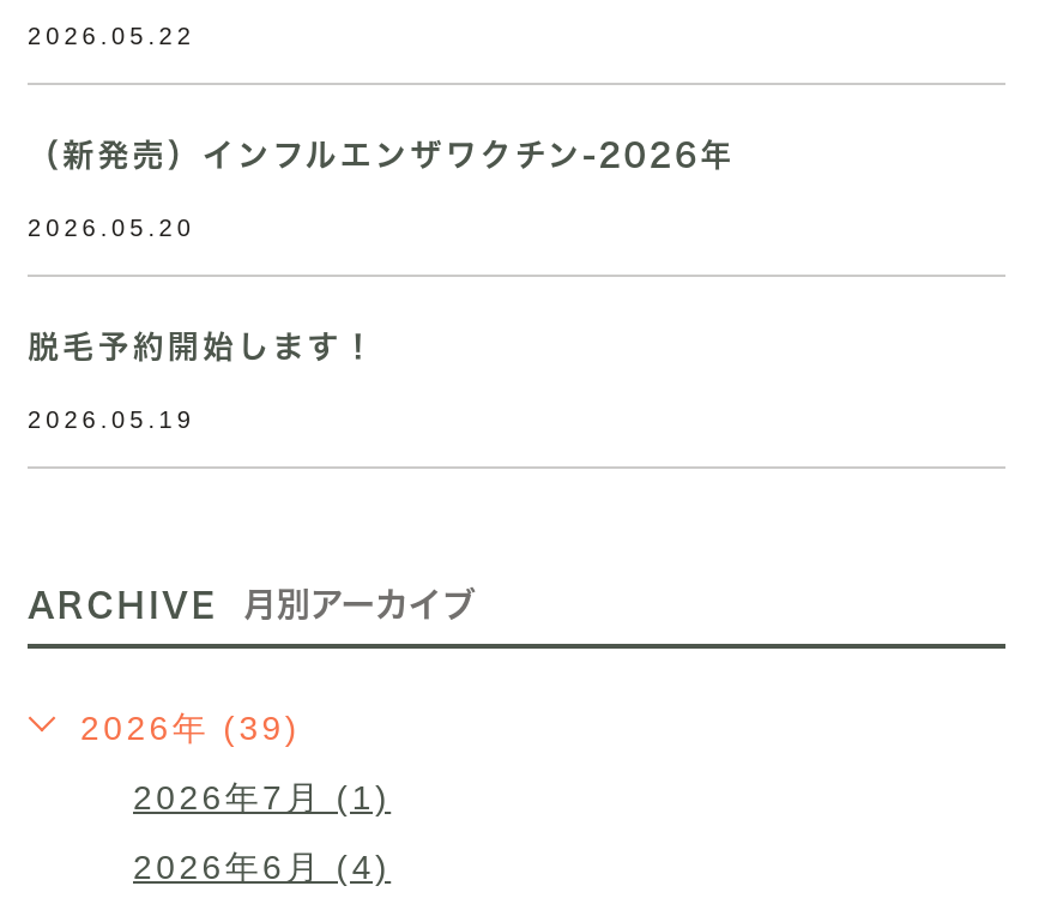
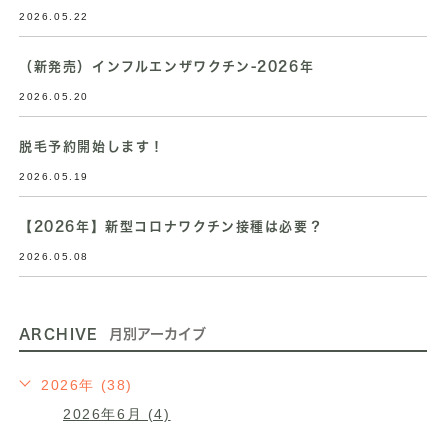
none -> [19,220,323,262] 【2026年】新型コロナワクチン接種は必要？ | 2026.05.08
moved [28,589,475,622] -> [19,327,206,341]: ARCHIVE | 月別アーカイブ
[80,709,391,816] 2026年 (39) | 2026年7月 (1) -> [41,377,133,393] 2026年 (38)

